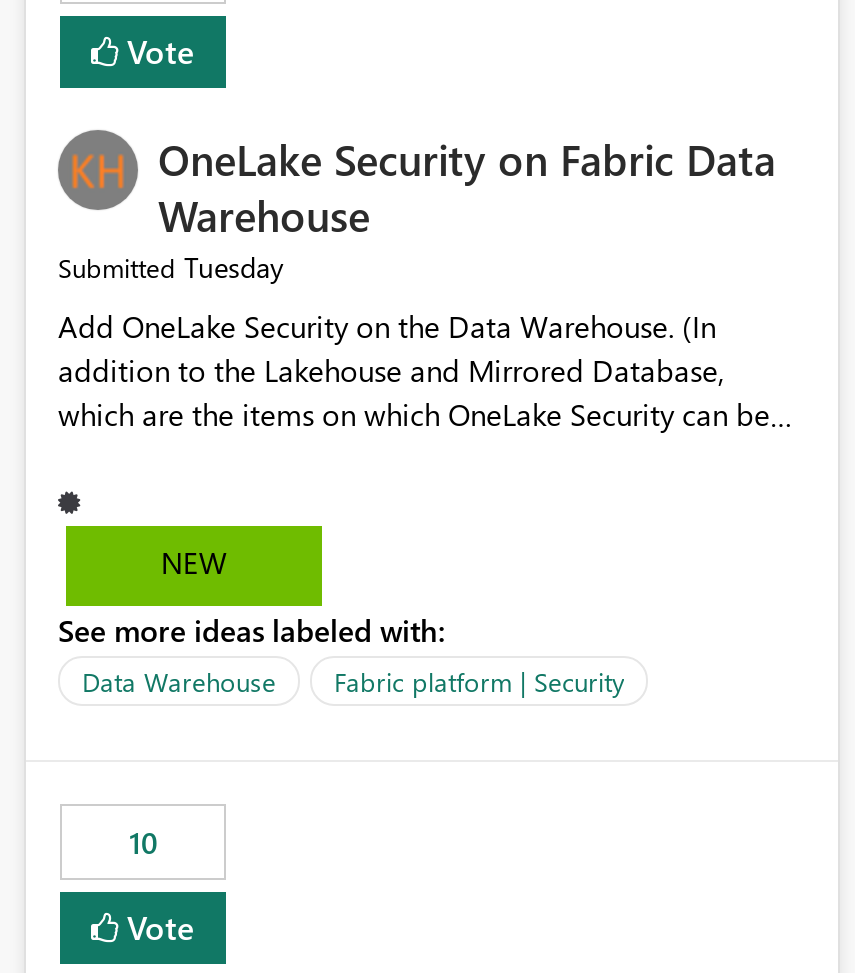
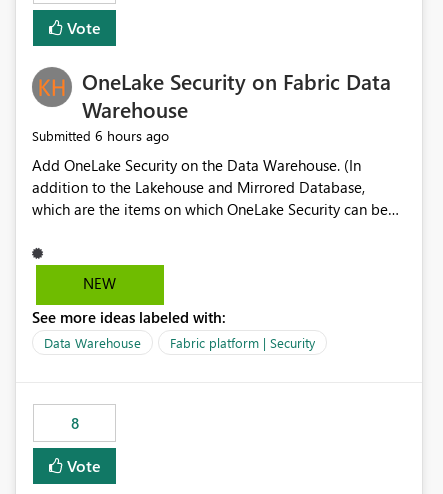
[58,249,284,287] Submitted Tuesday -> [32,126,169,145] Submitted 6 hours ago
[129,823,157,863] 10 -> [70,413,78,433] 8

